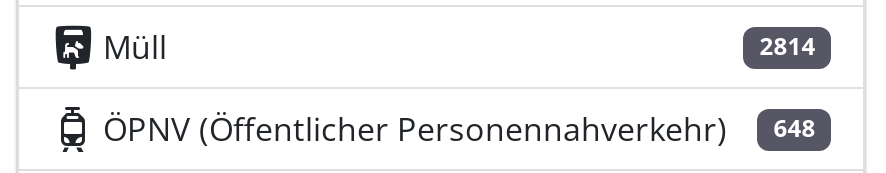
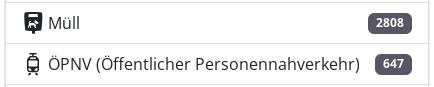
[759,30,815,64] 2814 -> [376,14,404,31] 2808
[103,108,815,152] ÖPNV (Öffentlicher Personennahverkehr) 648 -> [48,53,404,75] ÖPNV (Öffentlicher Personennahverkehr) 647

